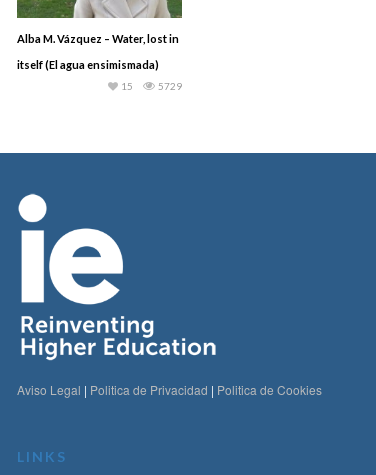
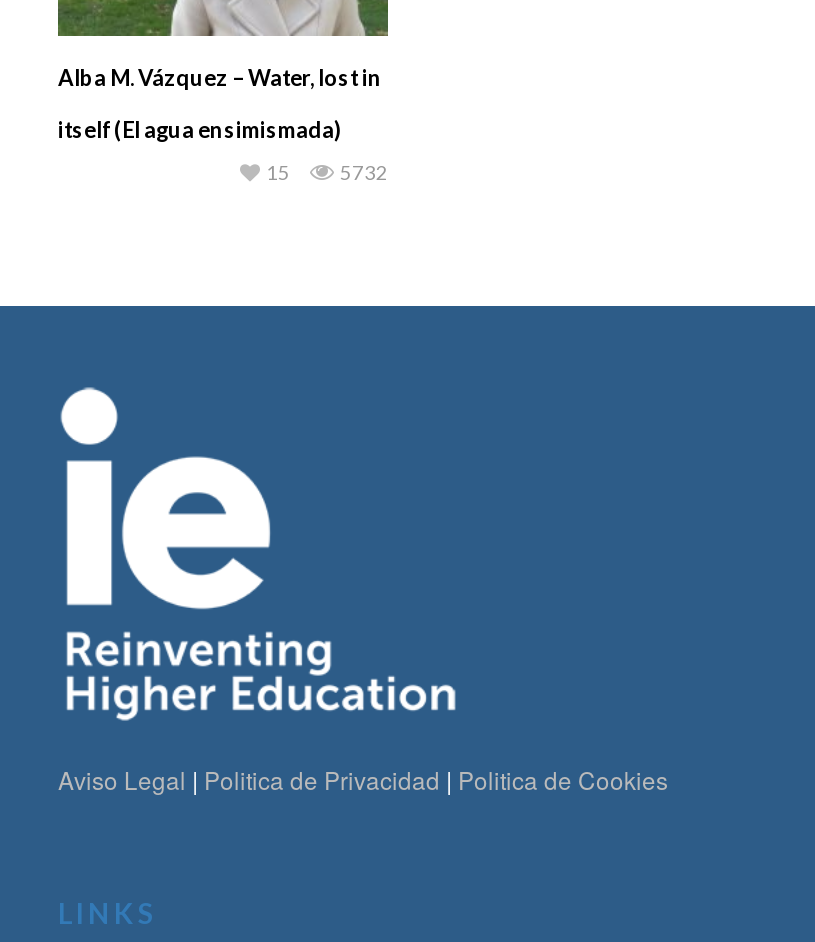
[158,80,182,92] 5729 -> [340,159,388,183] 5732

